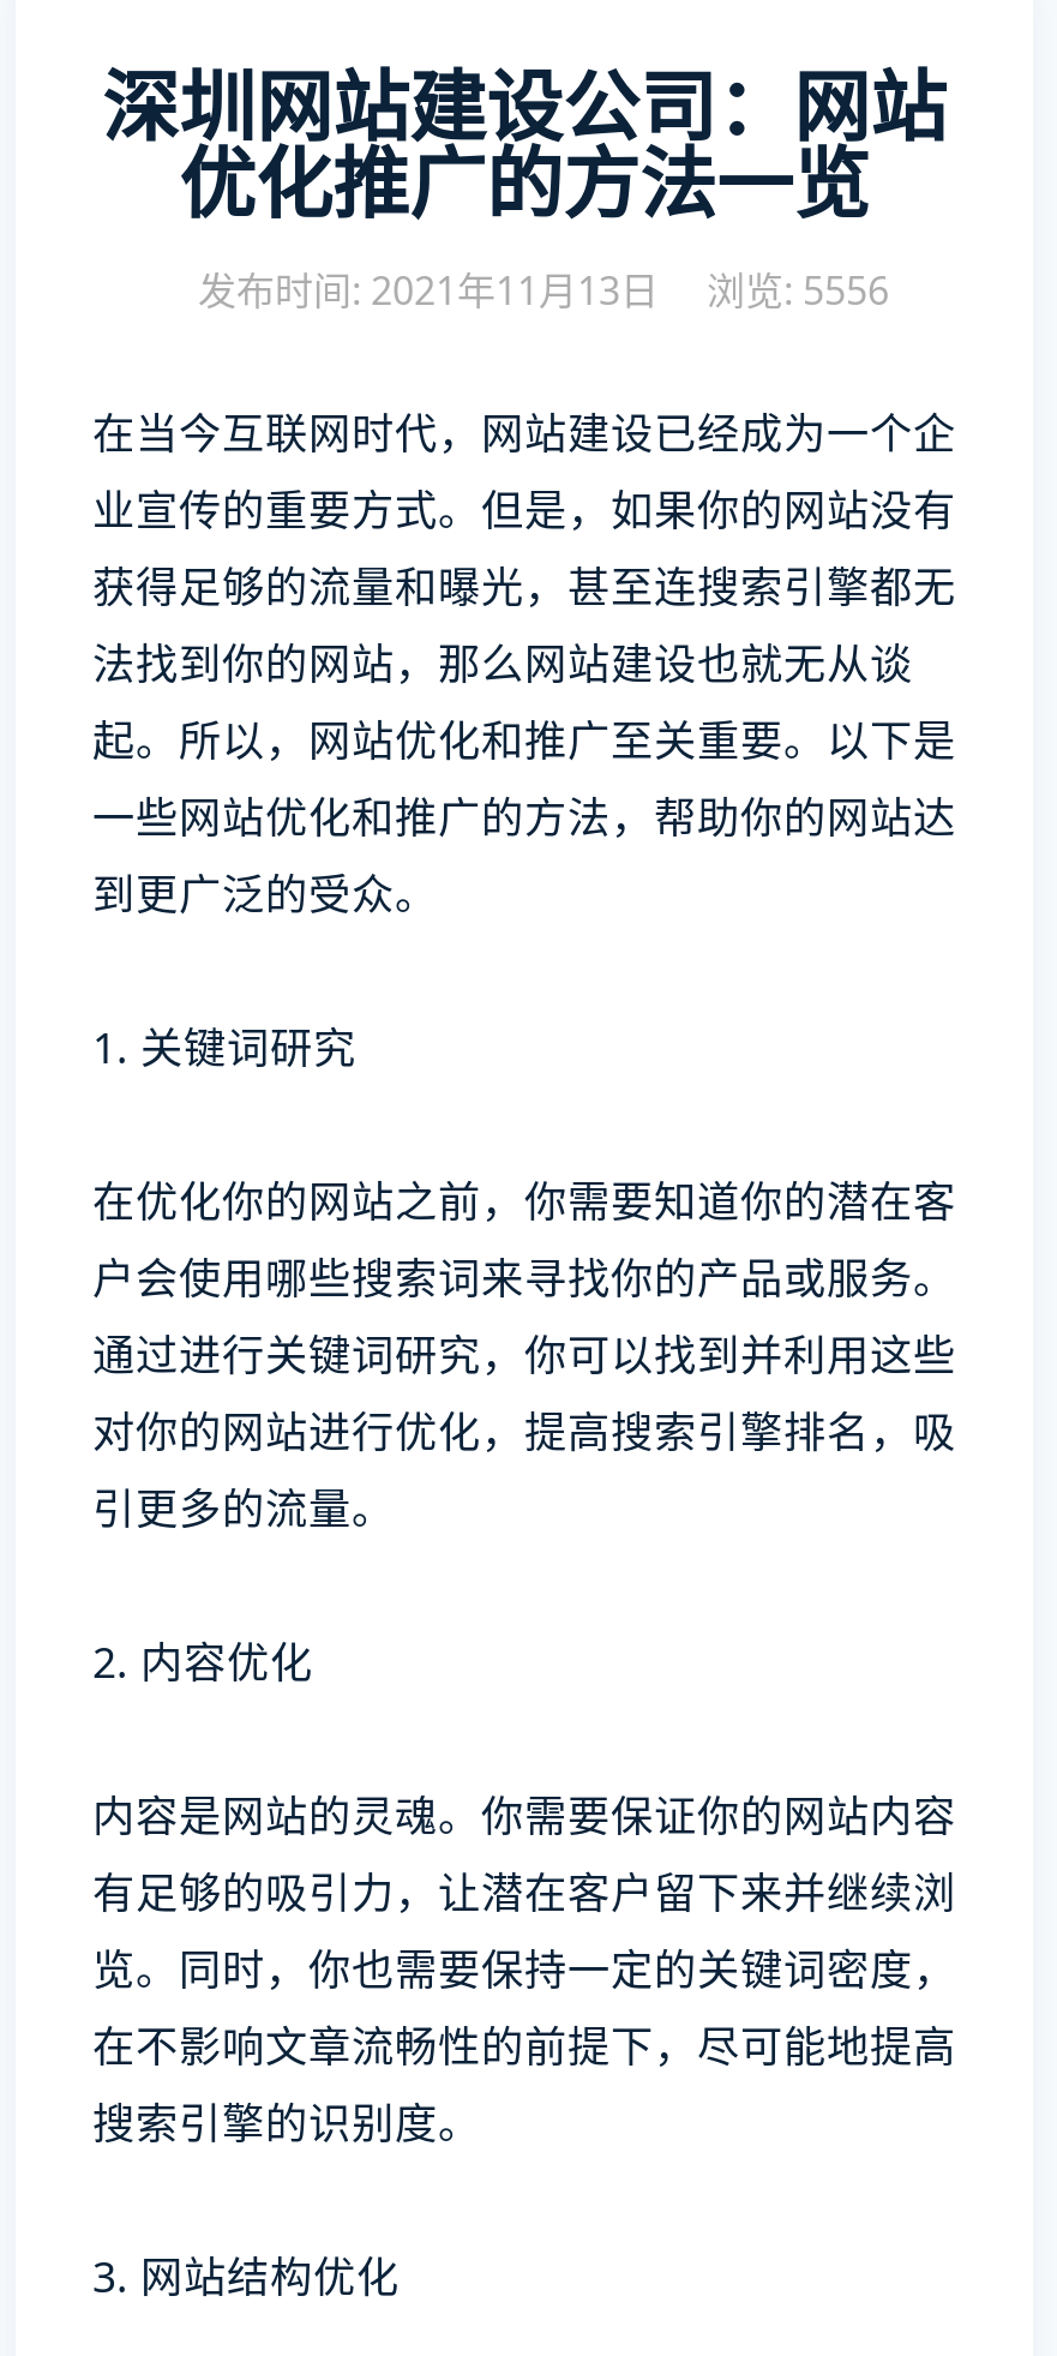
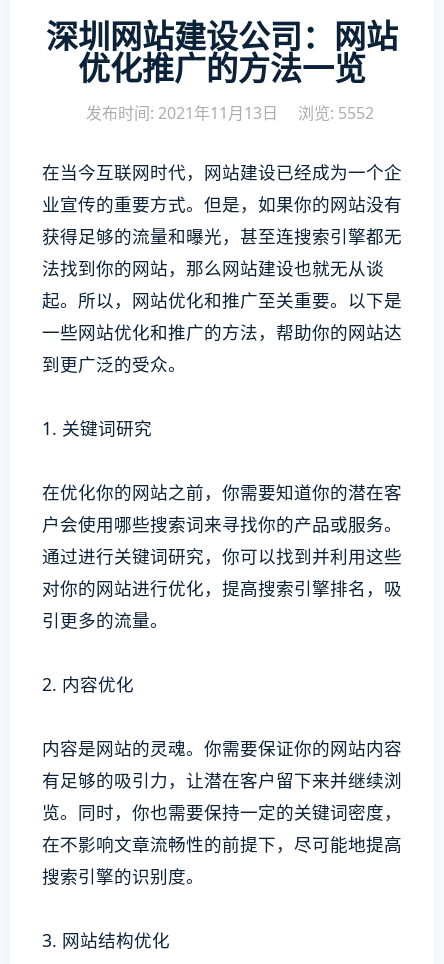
[198,264,889,317] 发布时间: 2021年11月13日 浏览: 5556 -> [86,102,374,124] 发布时间: 2021年11月13日 浏览: 5552

